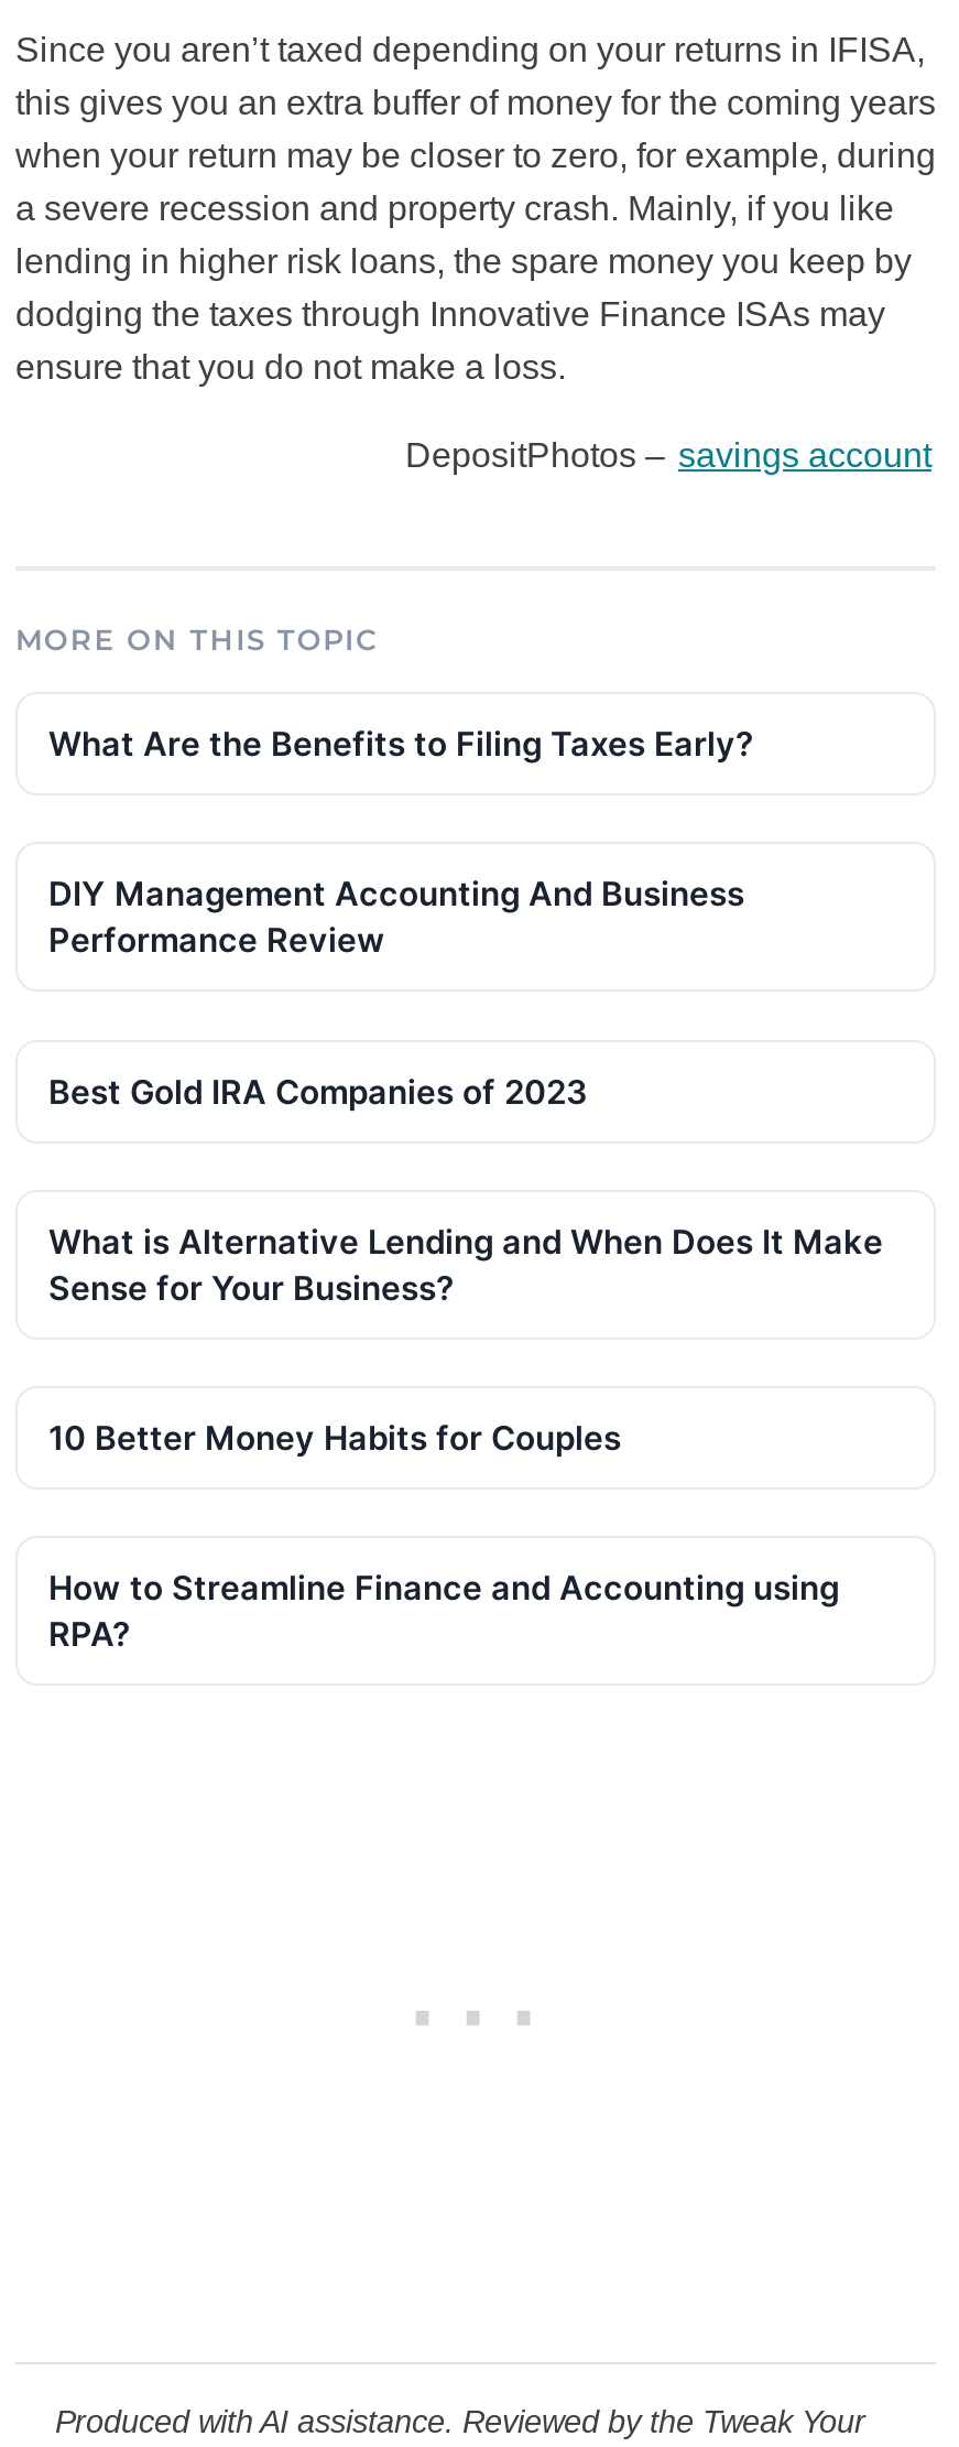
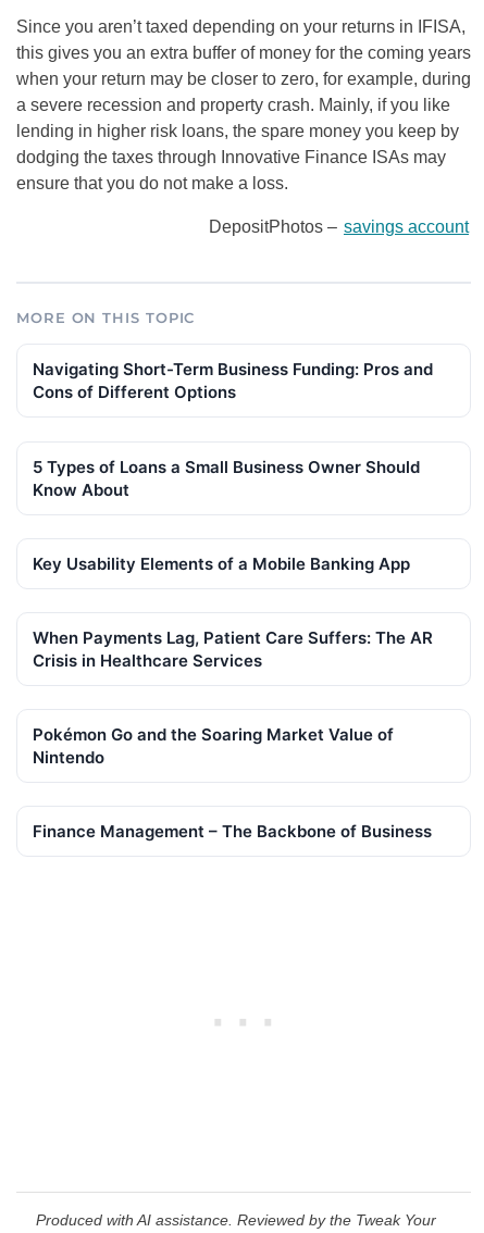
[48,723,753,765] What Are the Benefits to Filing Taxes Early? -> [33,359,433,403] Navigating Short-Term Business Funding: Pros and | Cons of Different Options
[48,873,744,961] DIY Management Accounting And Business | Performance Review -> [33,456,420,500] 5 Types of Loans a Small Business Owner Should | Know About
[48,1069,588,1111] Best Gold IRA Companies of 2023 -> [33,553,410,574] Key Usability Elements of a Mobile Banking App
[48,1220,883,1308] What is Alternative Lending and When Does It Make | Sense for Your Business? -> [33,627,433,671] When Payments Lag, Patient Care Suffers: The AR | Crisis in Healthcare Services
[48,1416,621,1458] 10 Better Money Habits for Couples -> [33,724,394,768] Pokémon Go and the Soaring Market Value of | Nintendo
[48,1566,839,1655] How to Streamline Finance and Accounting using | RPA? -> [33,821,432,842] Finance Management – The Backbone of Business

